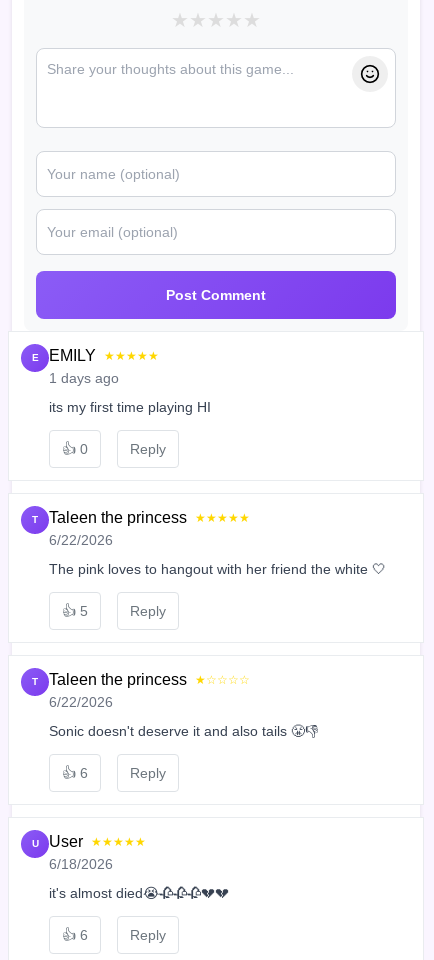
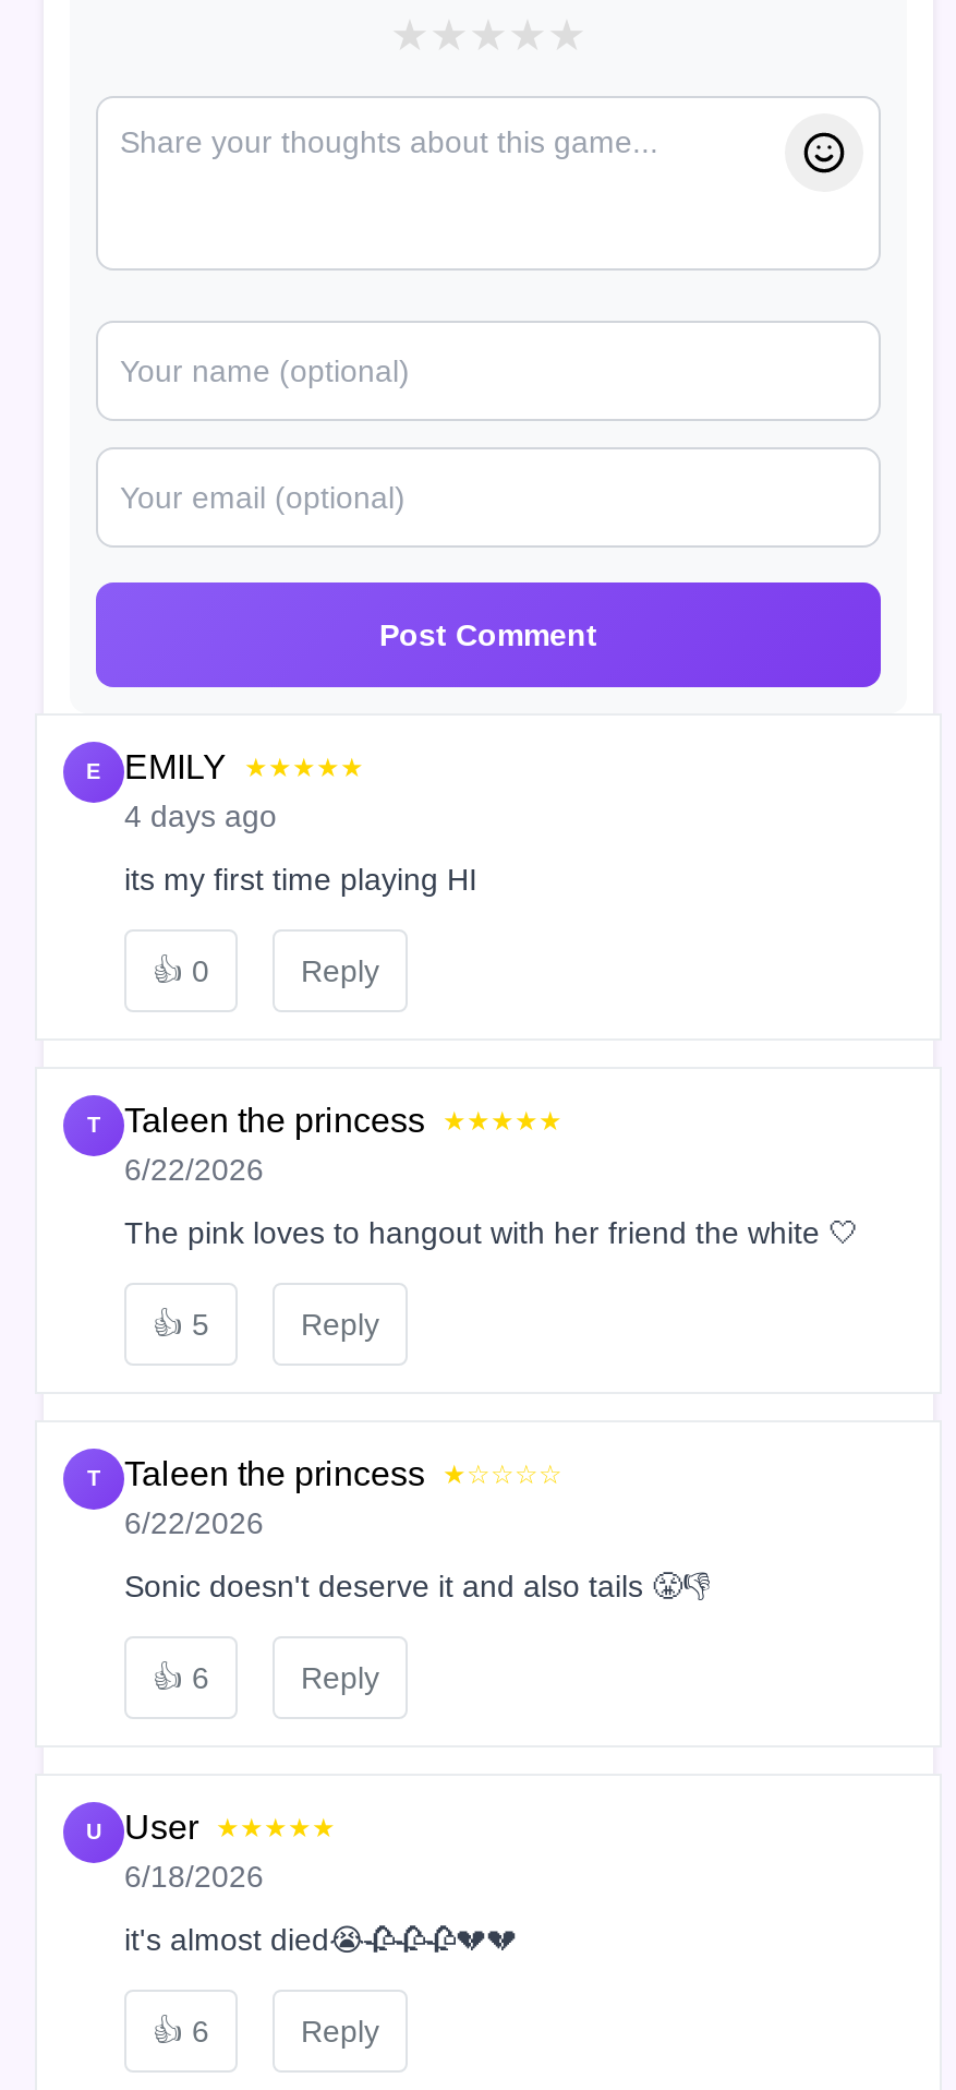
[49,370,119,386] 1 days ago -> [124,799,277,834] 4 days ago

